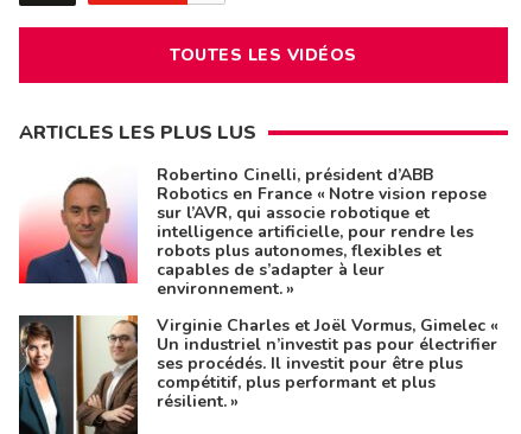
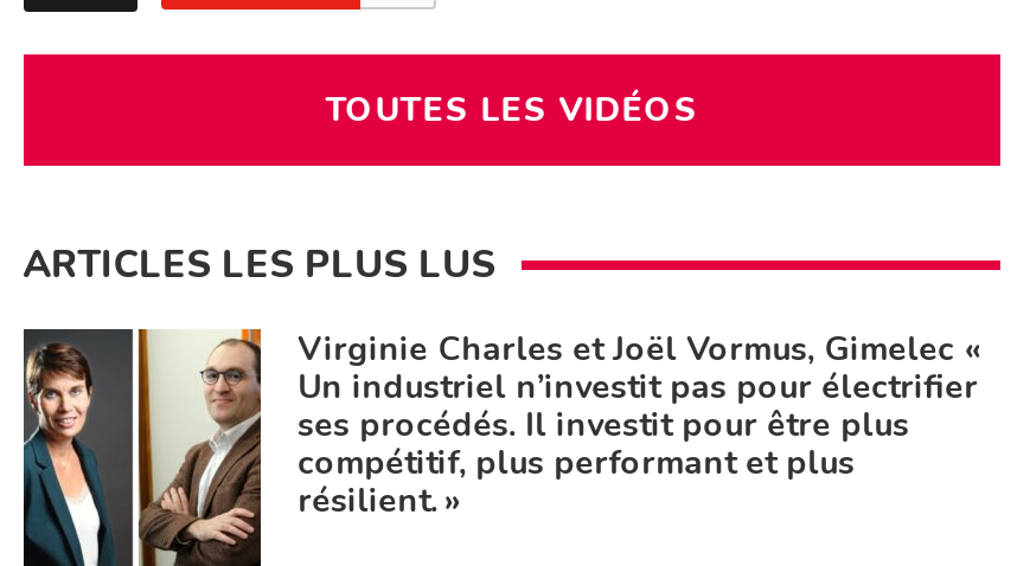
[18,163,486,300] [image] | Robertino Cinelli, président d’ABB | Robotics en France « Notre vision repose | sur l’AVR, qui associe robotique et | intelligence artificielle, pour rendre les | robots plus autonomes, flexibles et | capables de s’adapter à leur | environnement. » -> none

